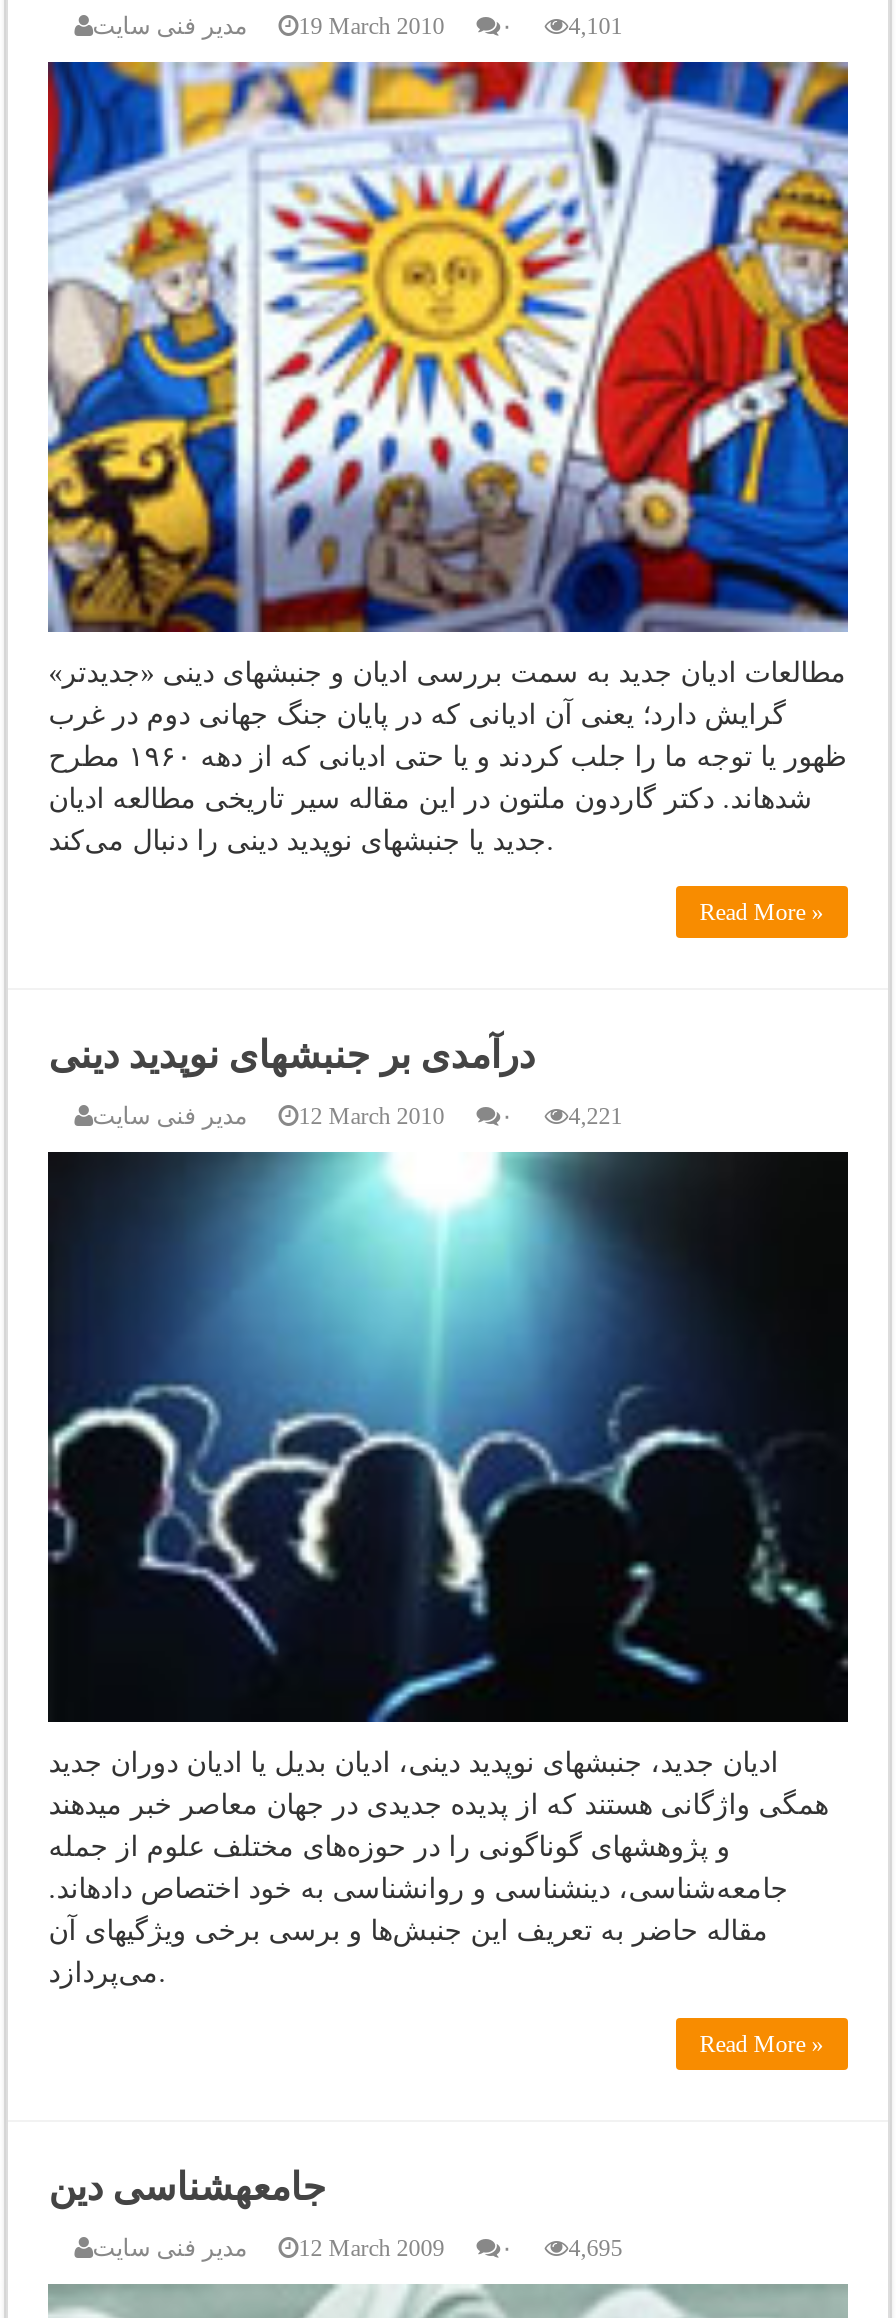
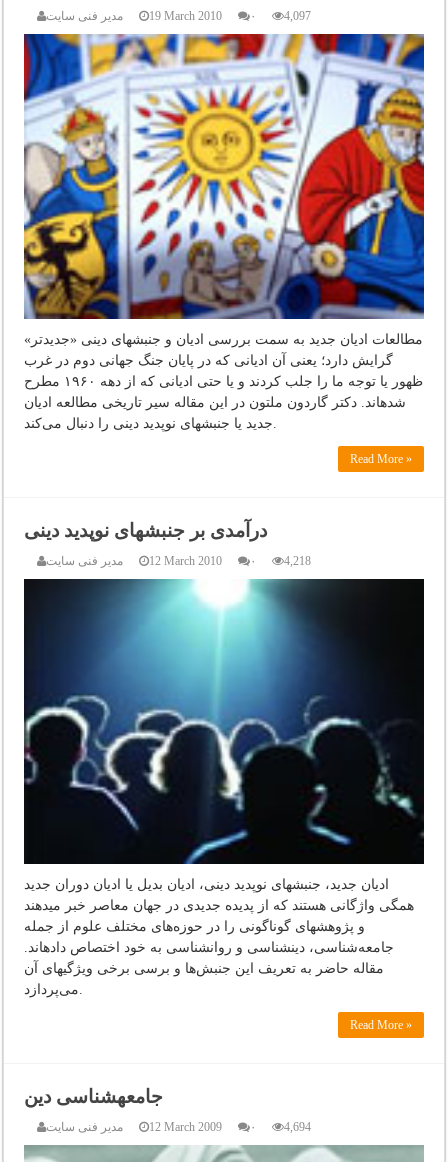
[568,11,622,39] 4,101 -> [284,9,311,23] 4,097
[568,1102,622,1130] 4,221 -> [284,554,311,568] 4,218
[568,2235,622,2263] 4,695 -> [284,1120,311,1134] 4,694

